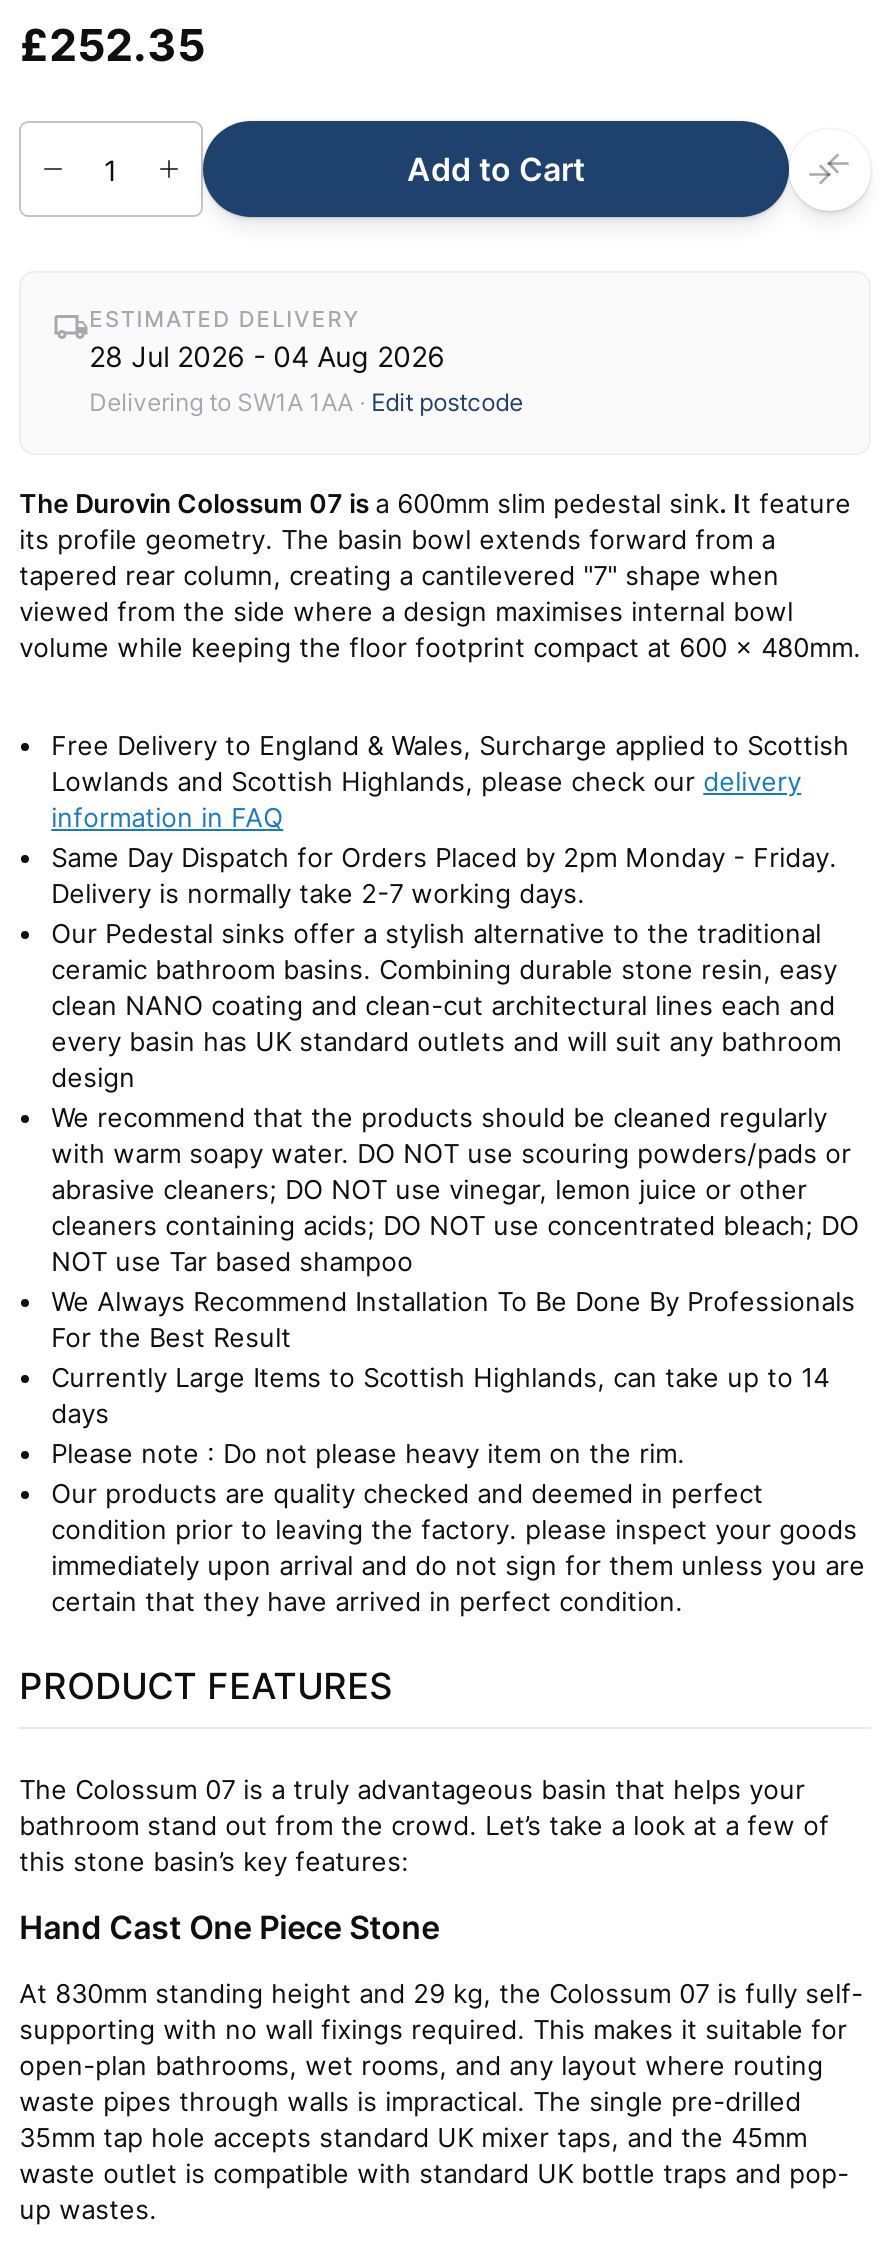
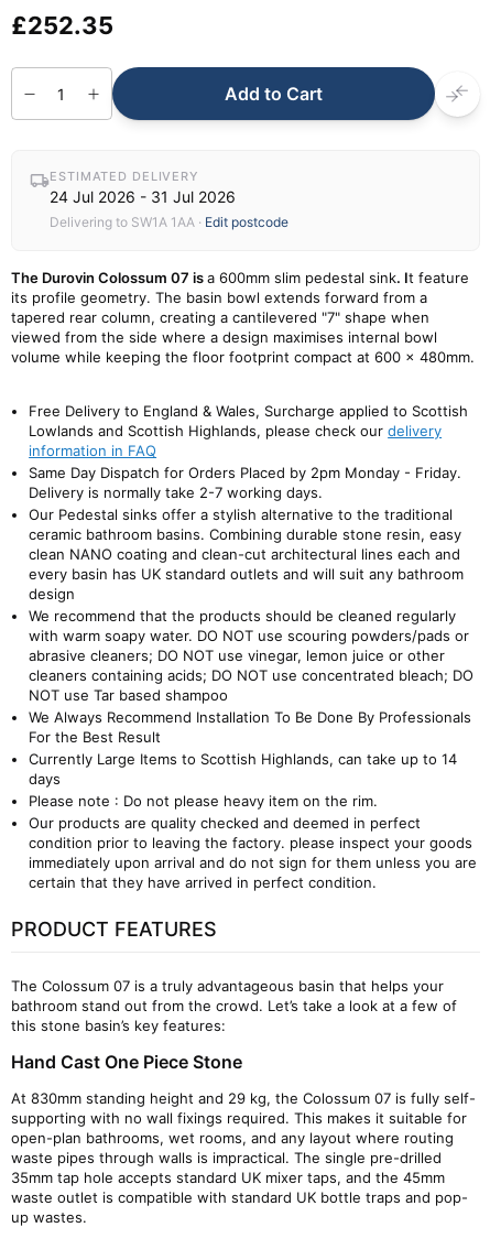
[89,340,445,374] 28 Jul 2026 - 04 Aug 2026 -> [50,188,236,206] 24 Jul 2026 - 31 Jul 2026

